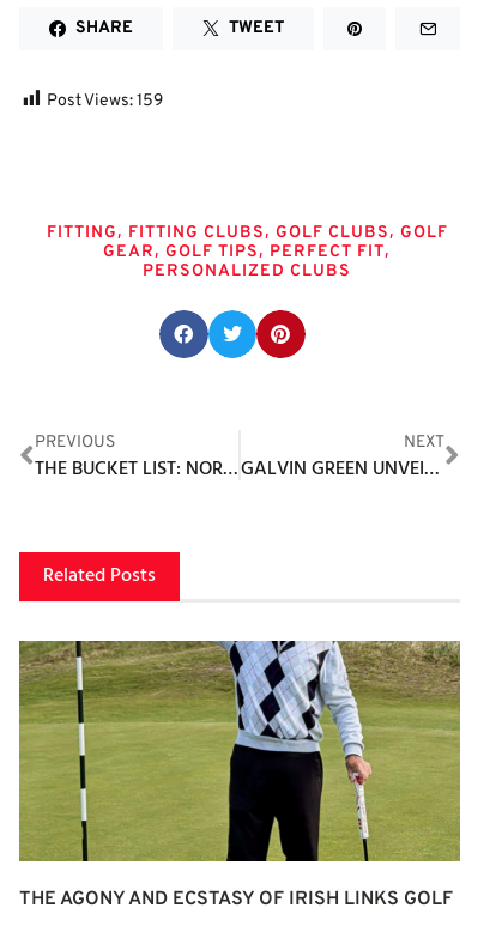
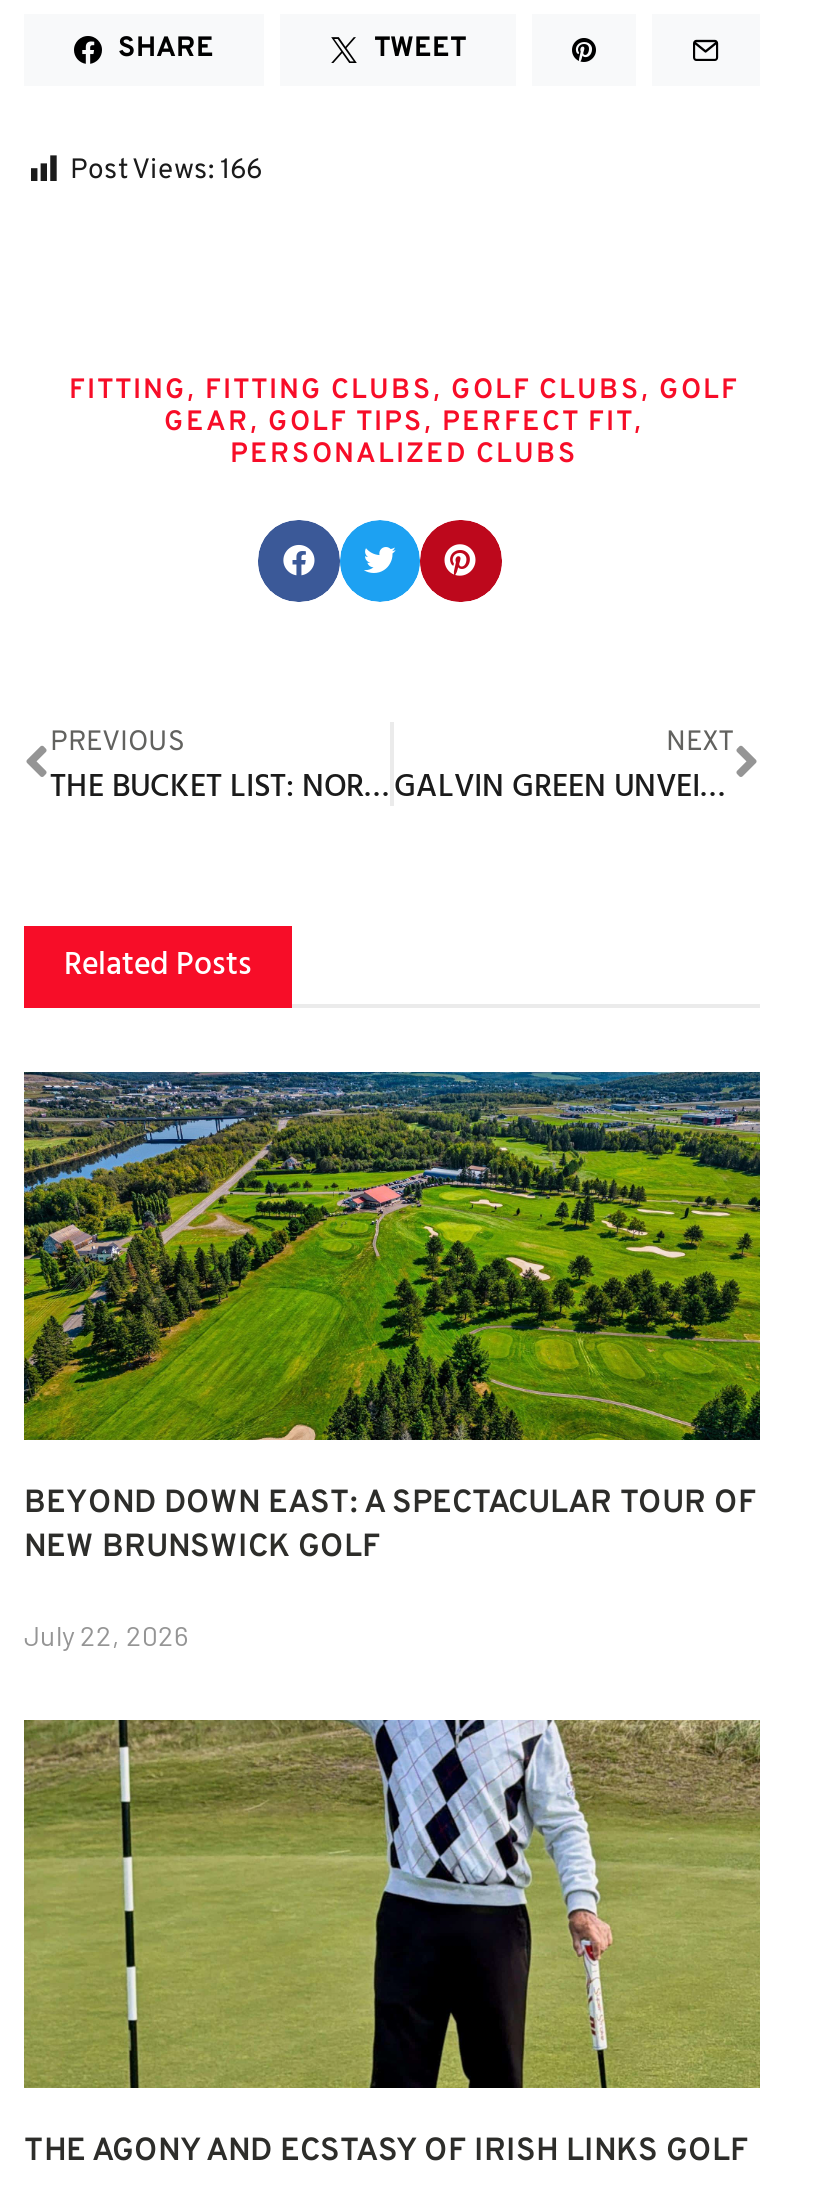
[47,91,163,111] Post Views: 159 -> [70,154,262,188] Post Views: 166
none -> [22,1070,762,1652] [image] | BEYOND DOWN EAST: A SPECTACULAR TOUR OF | NEW BRUNSWICK GOLF | July 22, 2026

